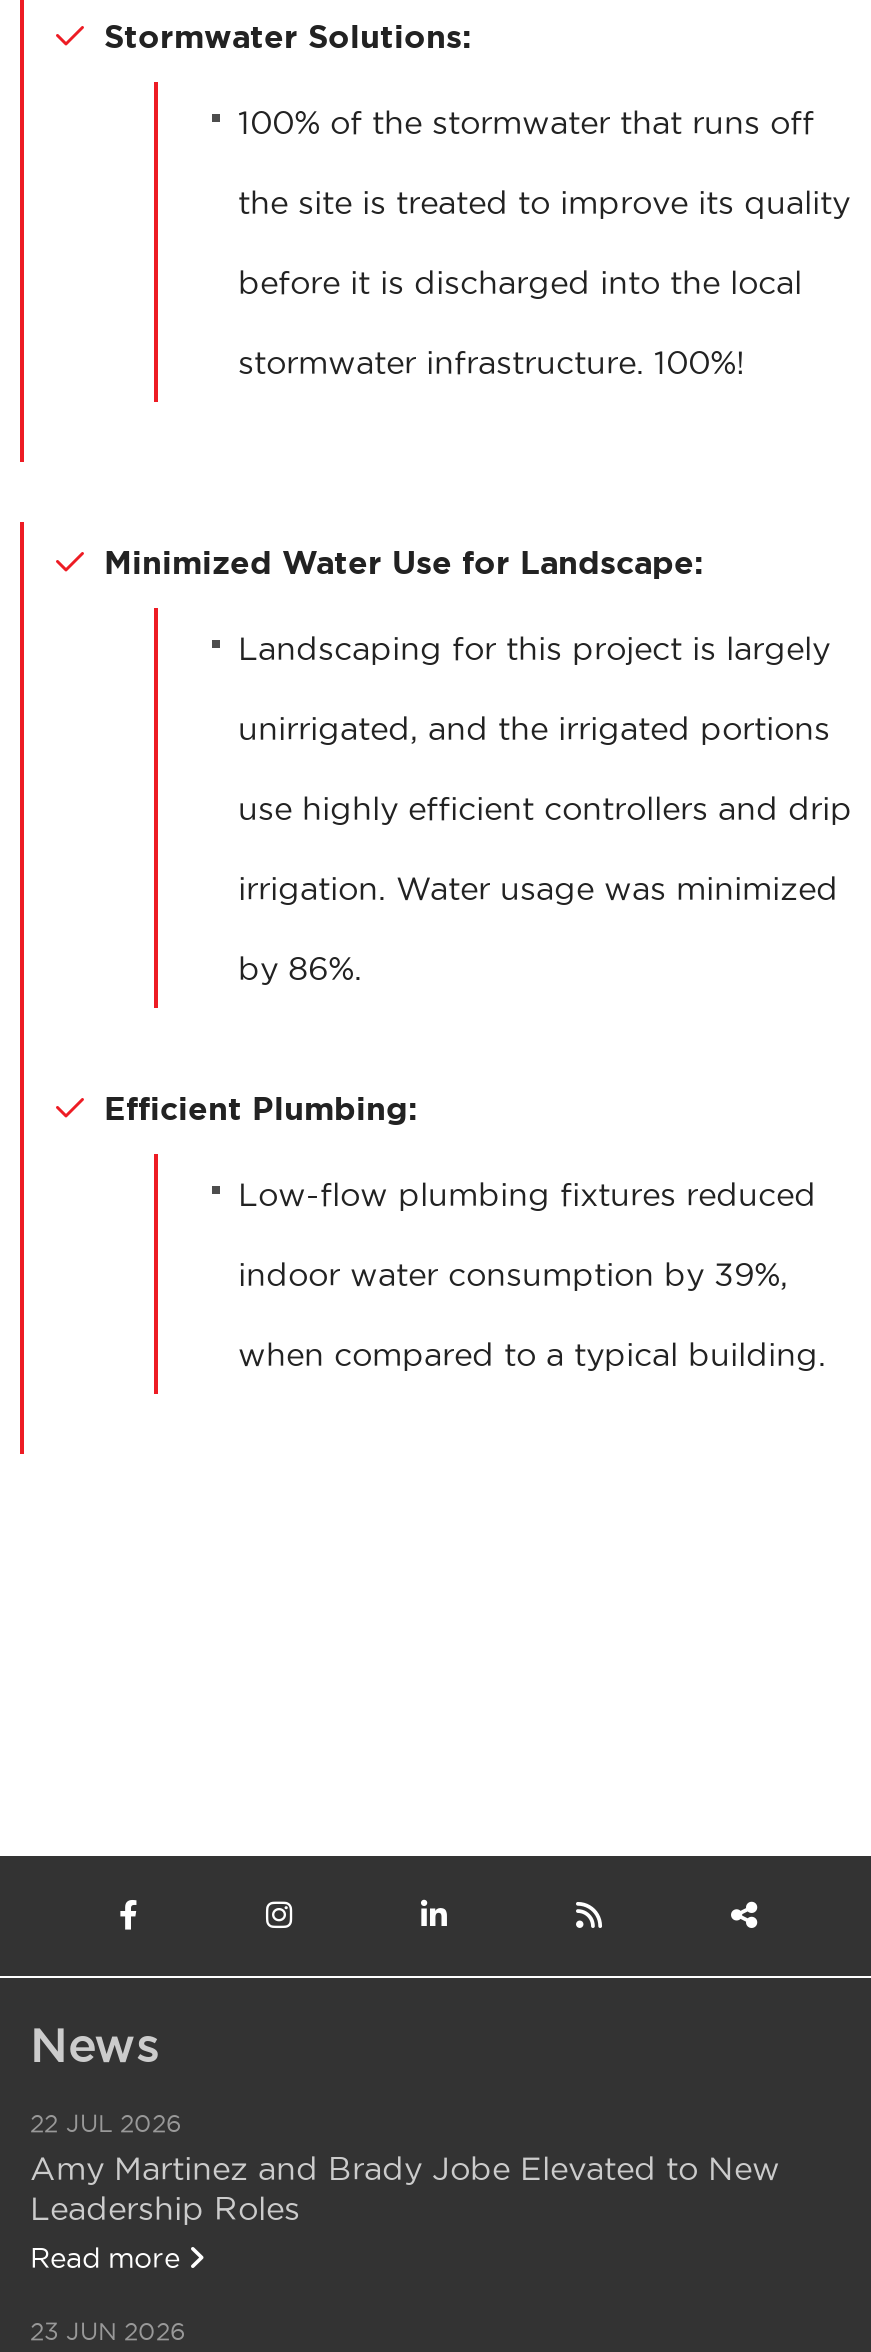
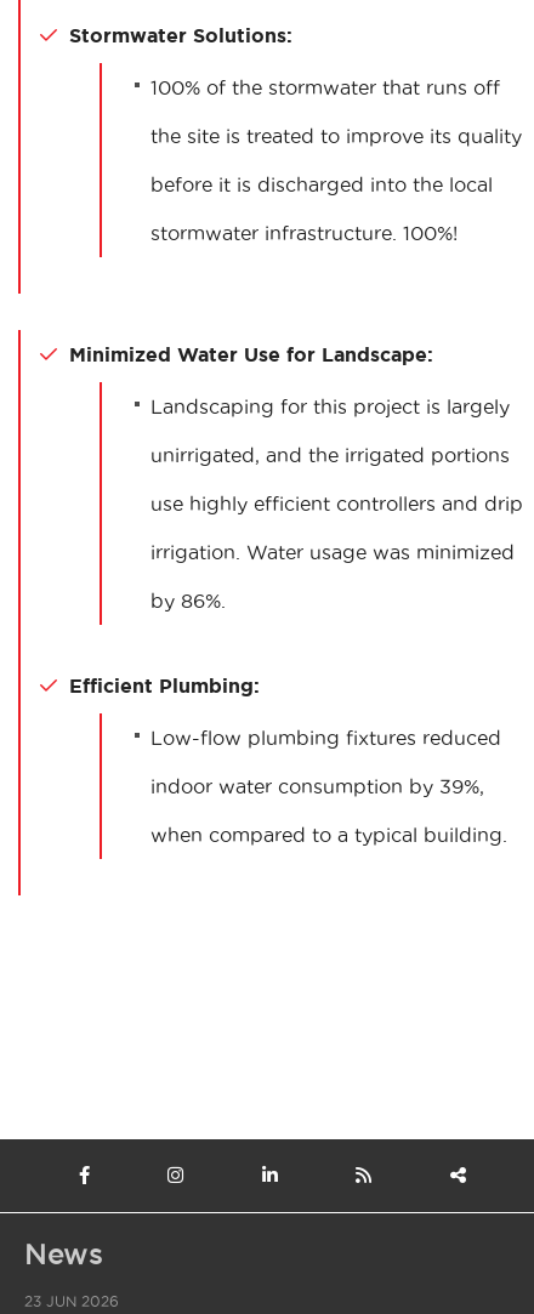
[30,2110,780,2274] 22 JUL 2026 | Amy Martinez and Brady Jobe Elevated to New | Leadership Roles | Read more -> none

